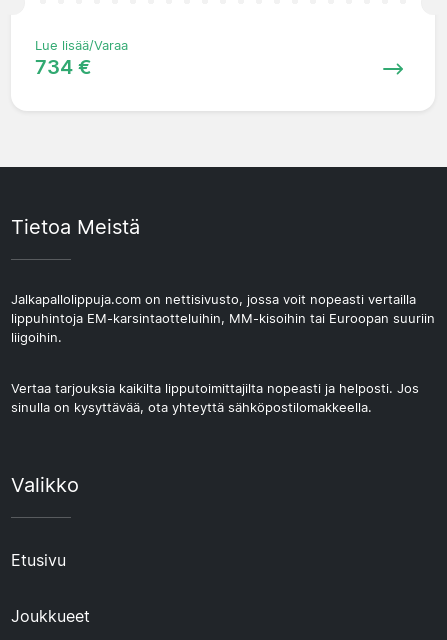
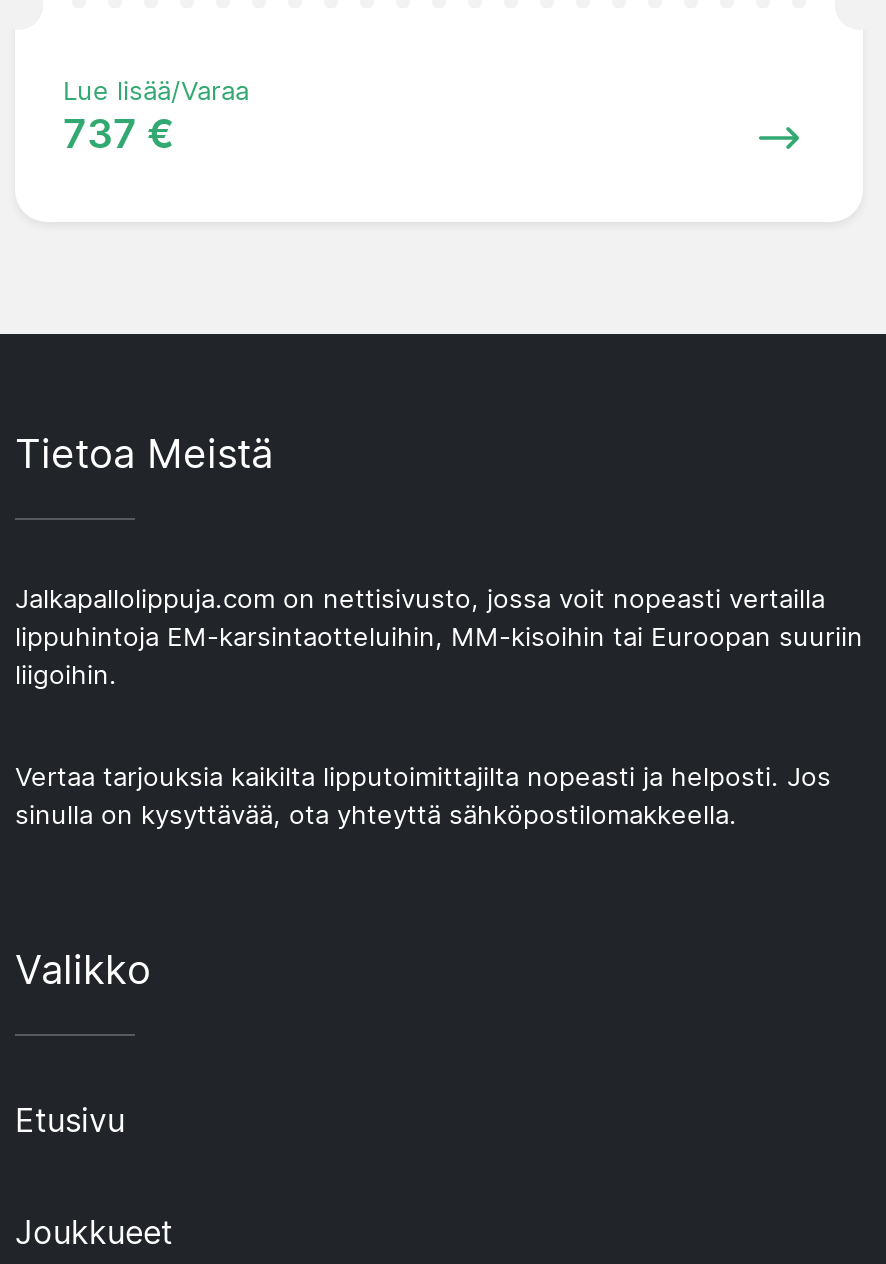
[35,55,92,79] 734 € -> [63,110,175,158] 737 €

